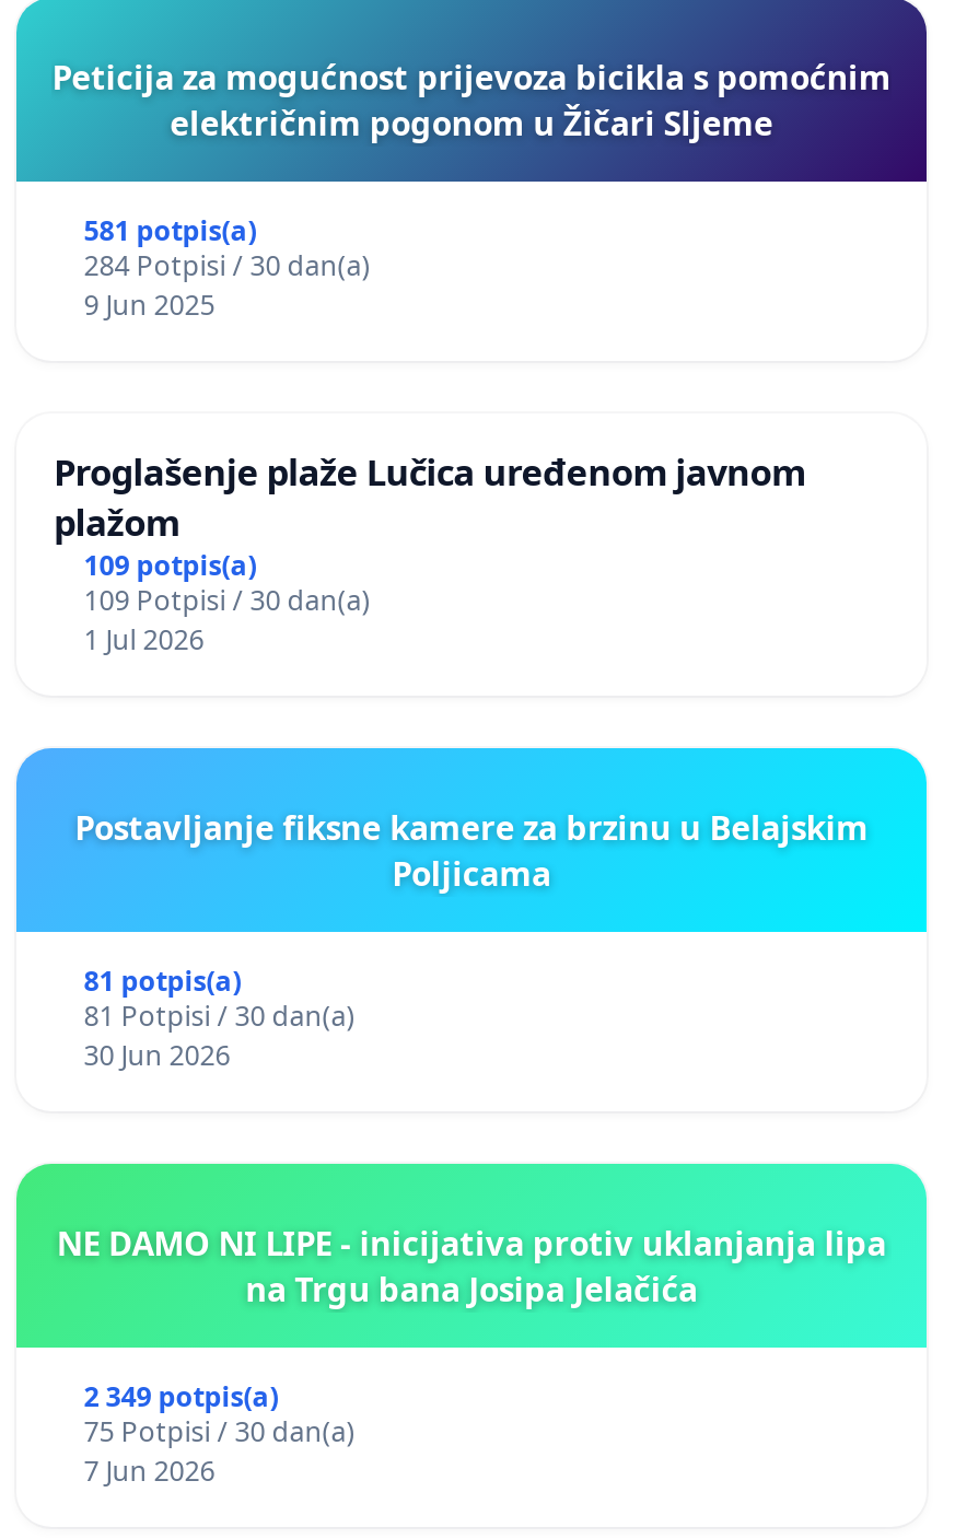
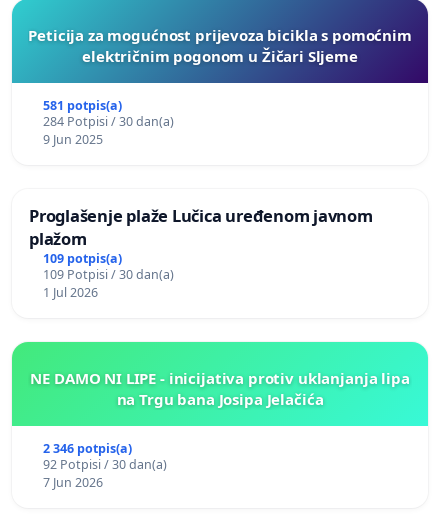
[14,746,927,1075] [image] | Postavljanje fiksne kamere za brzinu u Belajskim | Poljicama | 81 potpis(a) | 81 Potpisi / 30 dan(a) | 30 Jun 2026 -> none
[84,1379,279,1416] 2 349 potpis(a) -> [43,440,132,457] 2 346 potpis(a)
[84,1414,355,1451] 75 Potpisi / 30 dan(a) -> [43,456,167,473] 92 Potpisi / 30 dan(a)

